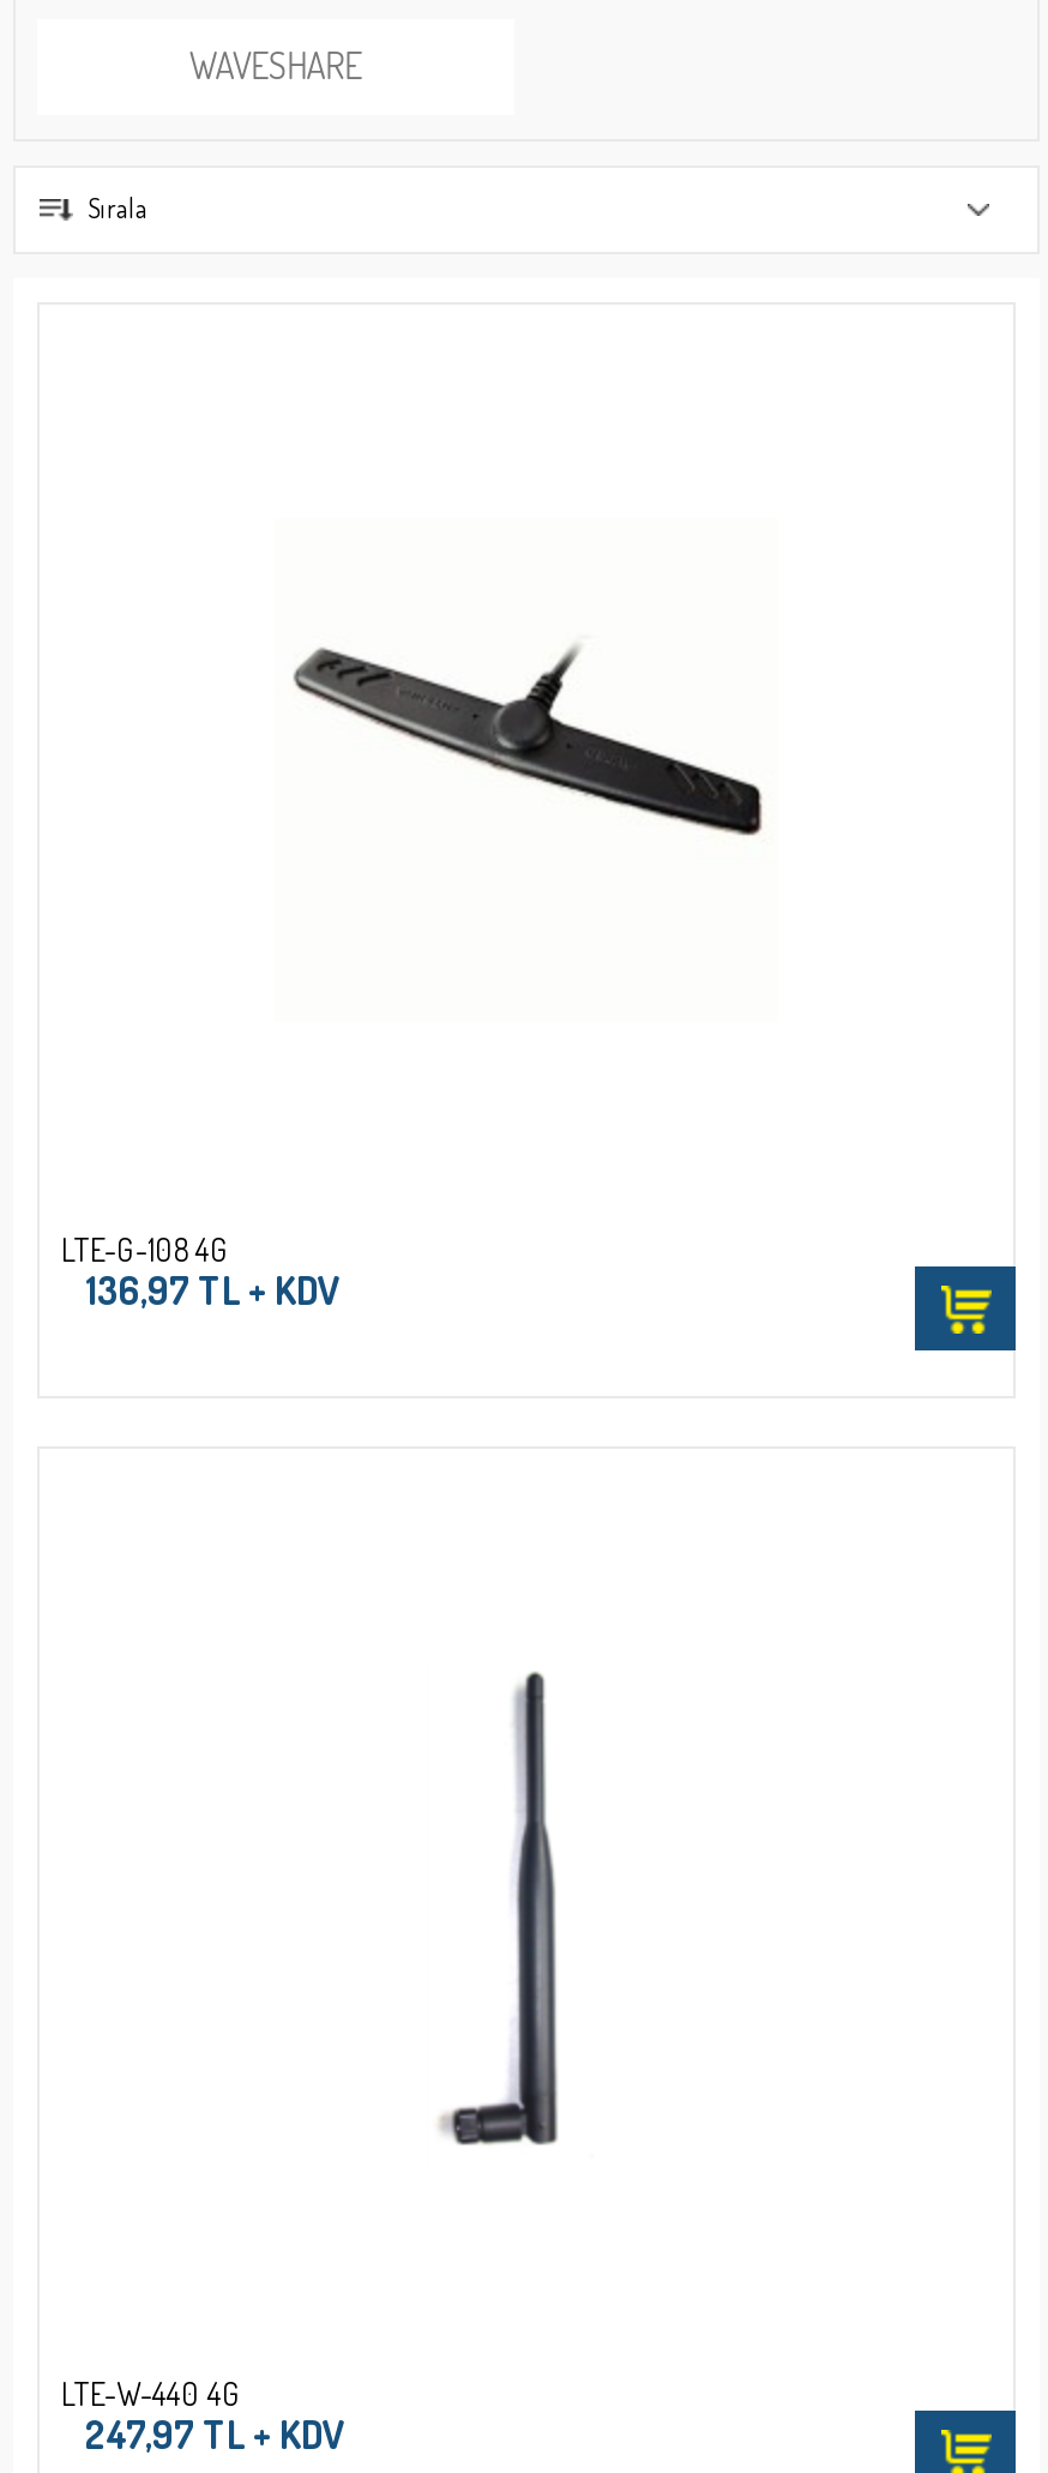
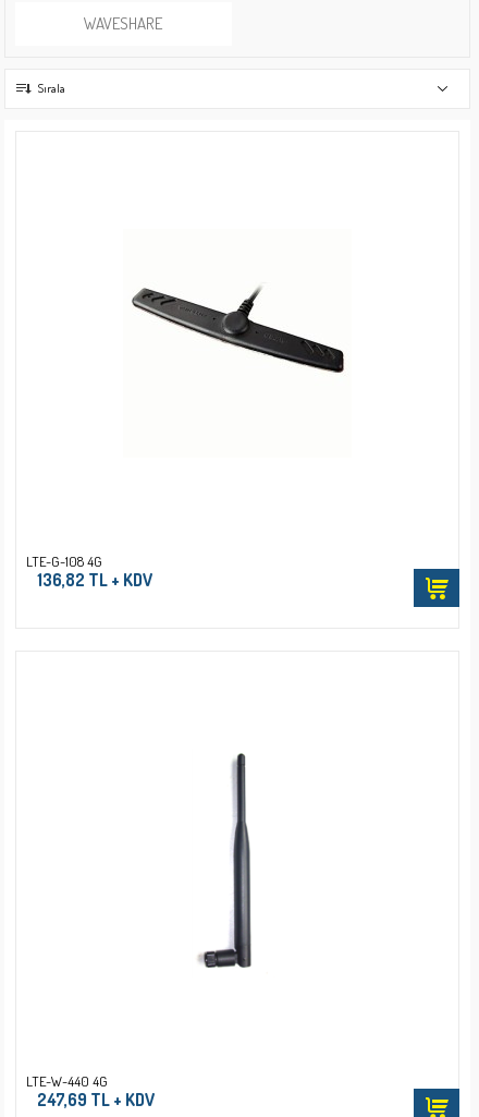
[85,1266,339,1314] 136,97 TL + KDV -> [37,569,152,591] 136,82 TL + KDV
[85,2411,344,2459] 247,97 TL + KDV -> [37,1089,155,1110] 247,69 TL + KDV

